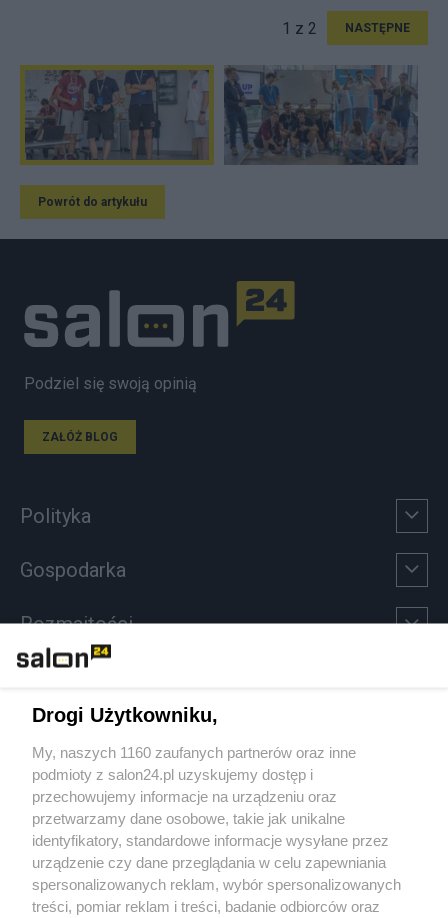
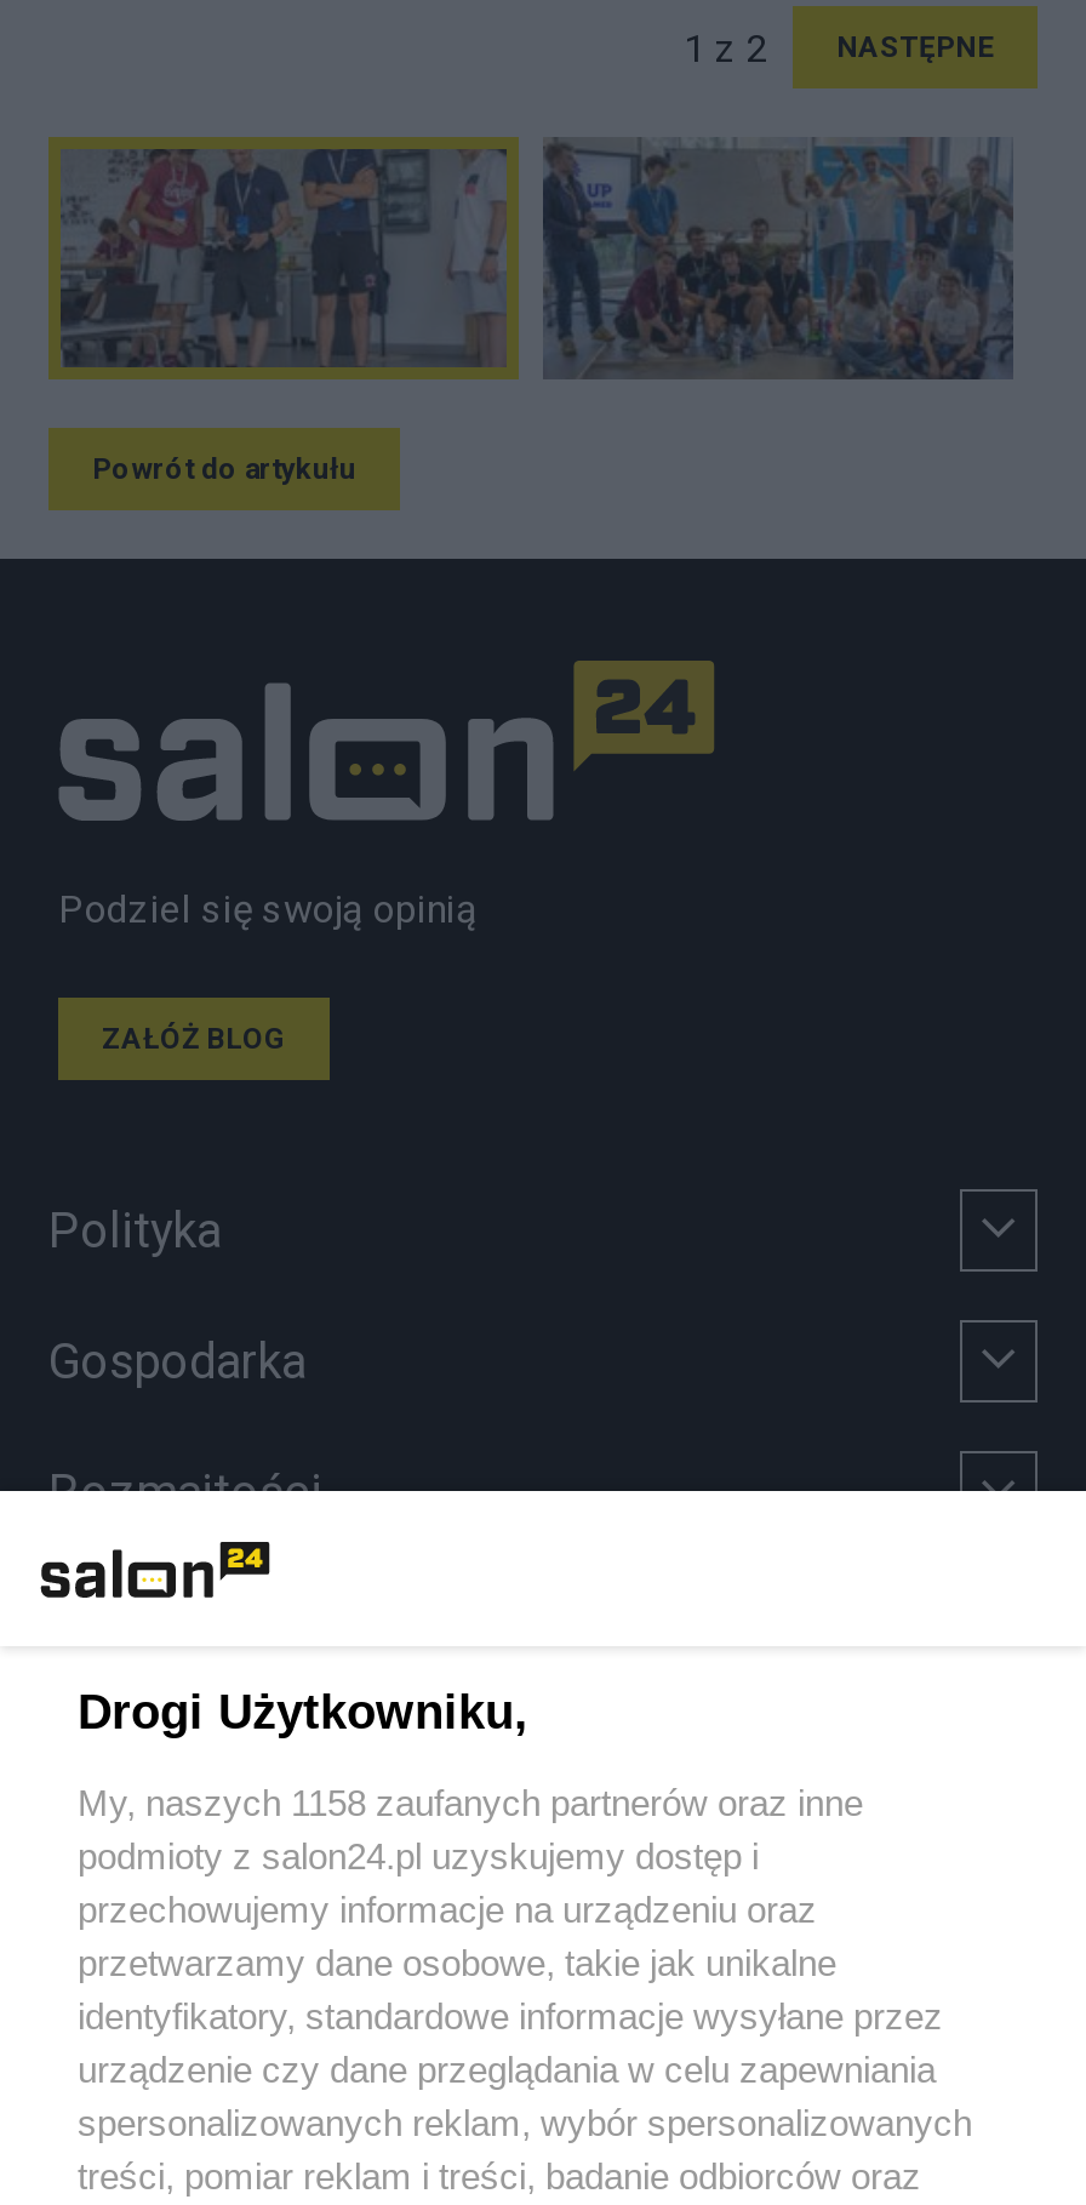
[32,743,356,760] My, naszych 1160 zaufanych partnerów oraz inne -> [78,1781,863,1822] My, naszych 1158 zaufanych partnerów oraz inne

